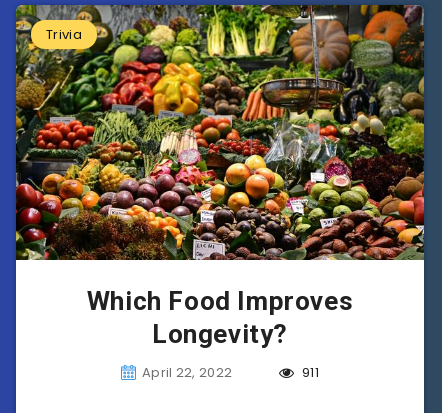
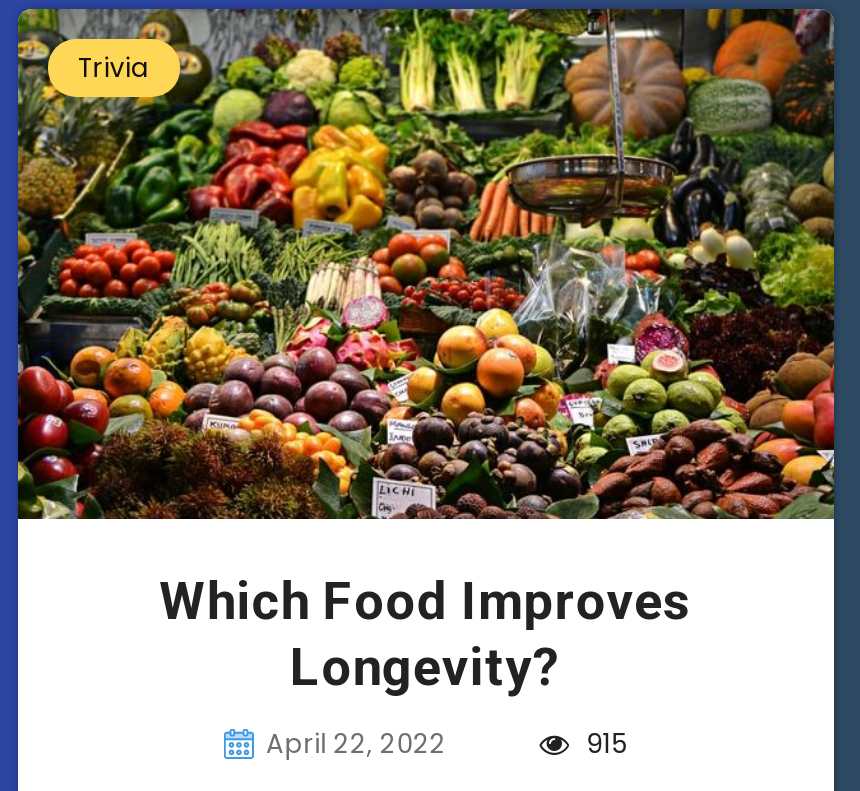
[299,363,319,382] 911 -> [580,724,628,762] 915

